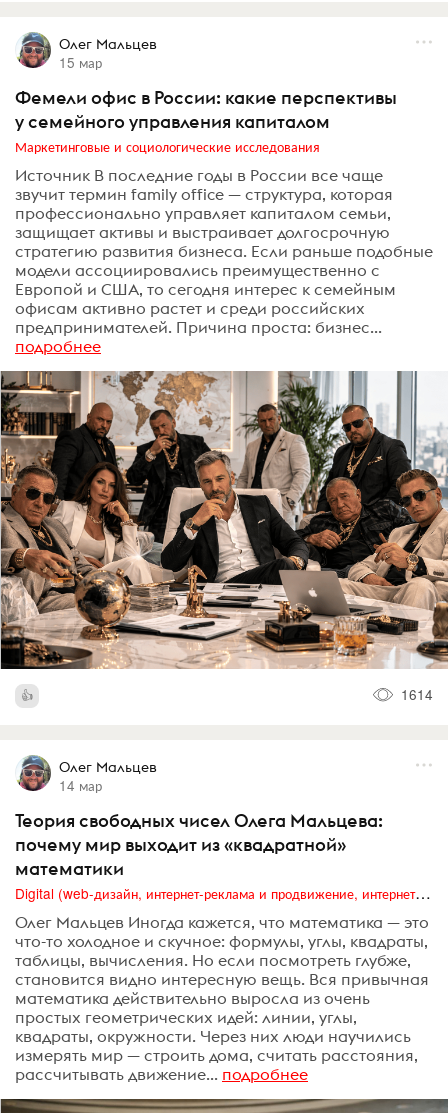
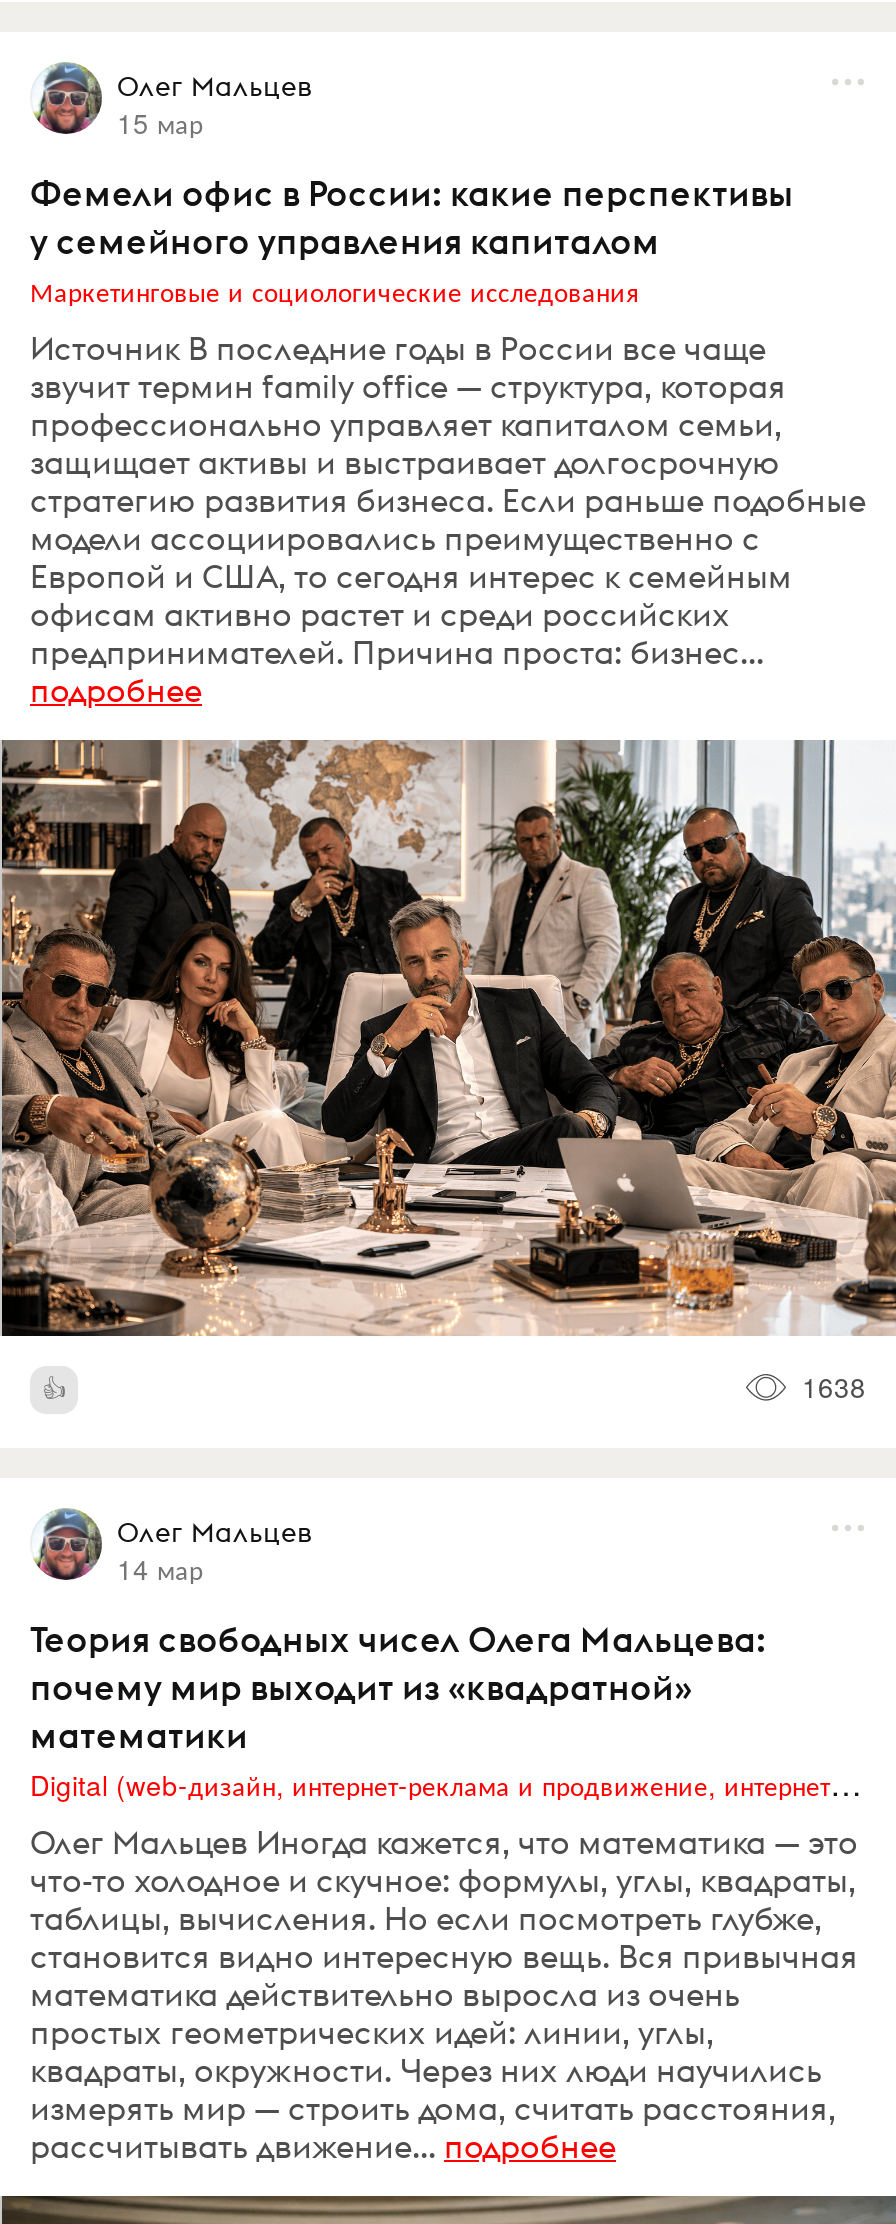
[397,684,433,704] 1614 -> [794,1366,866,1406] 1638

